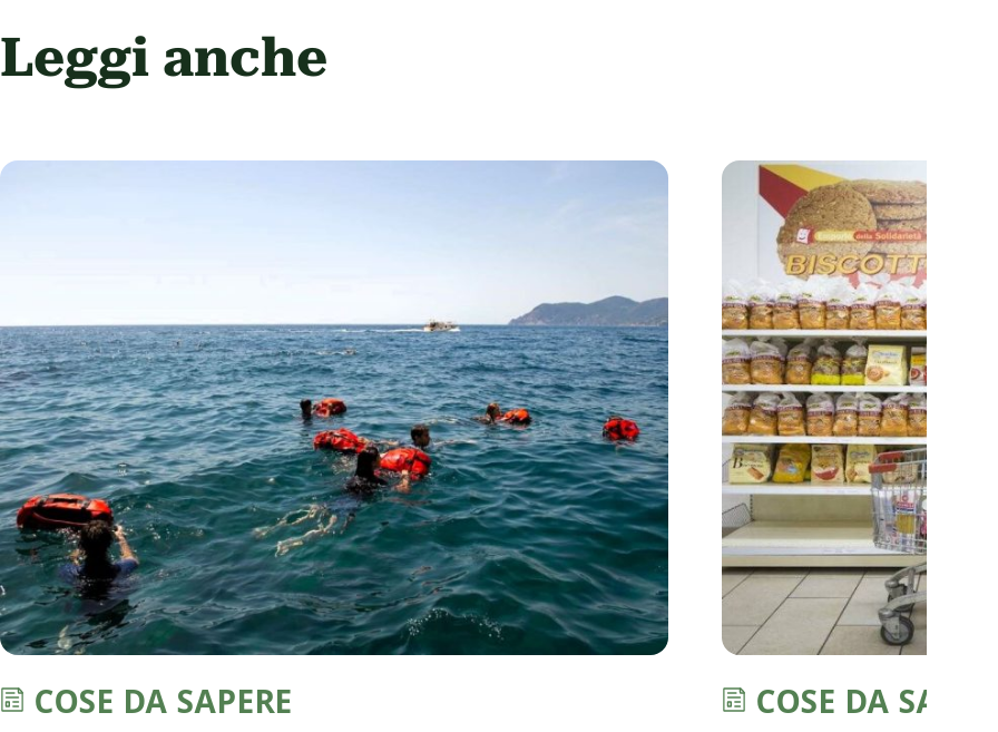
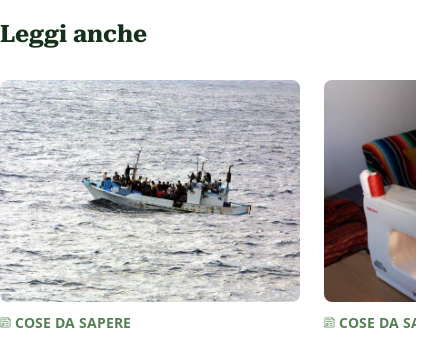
[7,164,671,658] [image] -> [3,81,300,303] [image]
[720,159,929,654] [image] -> [323,79,417,302] [image]

